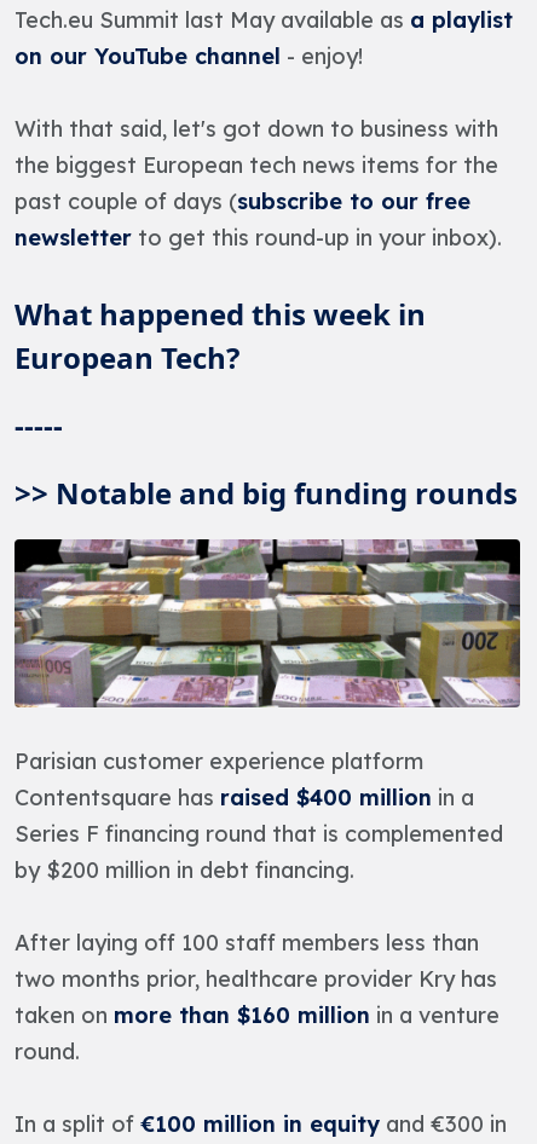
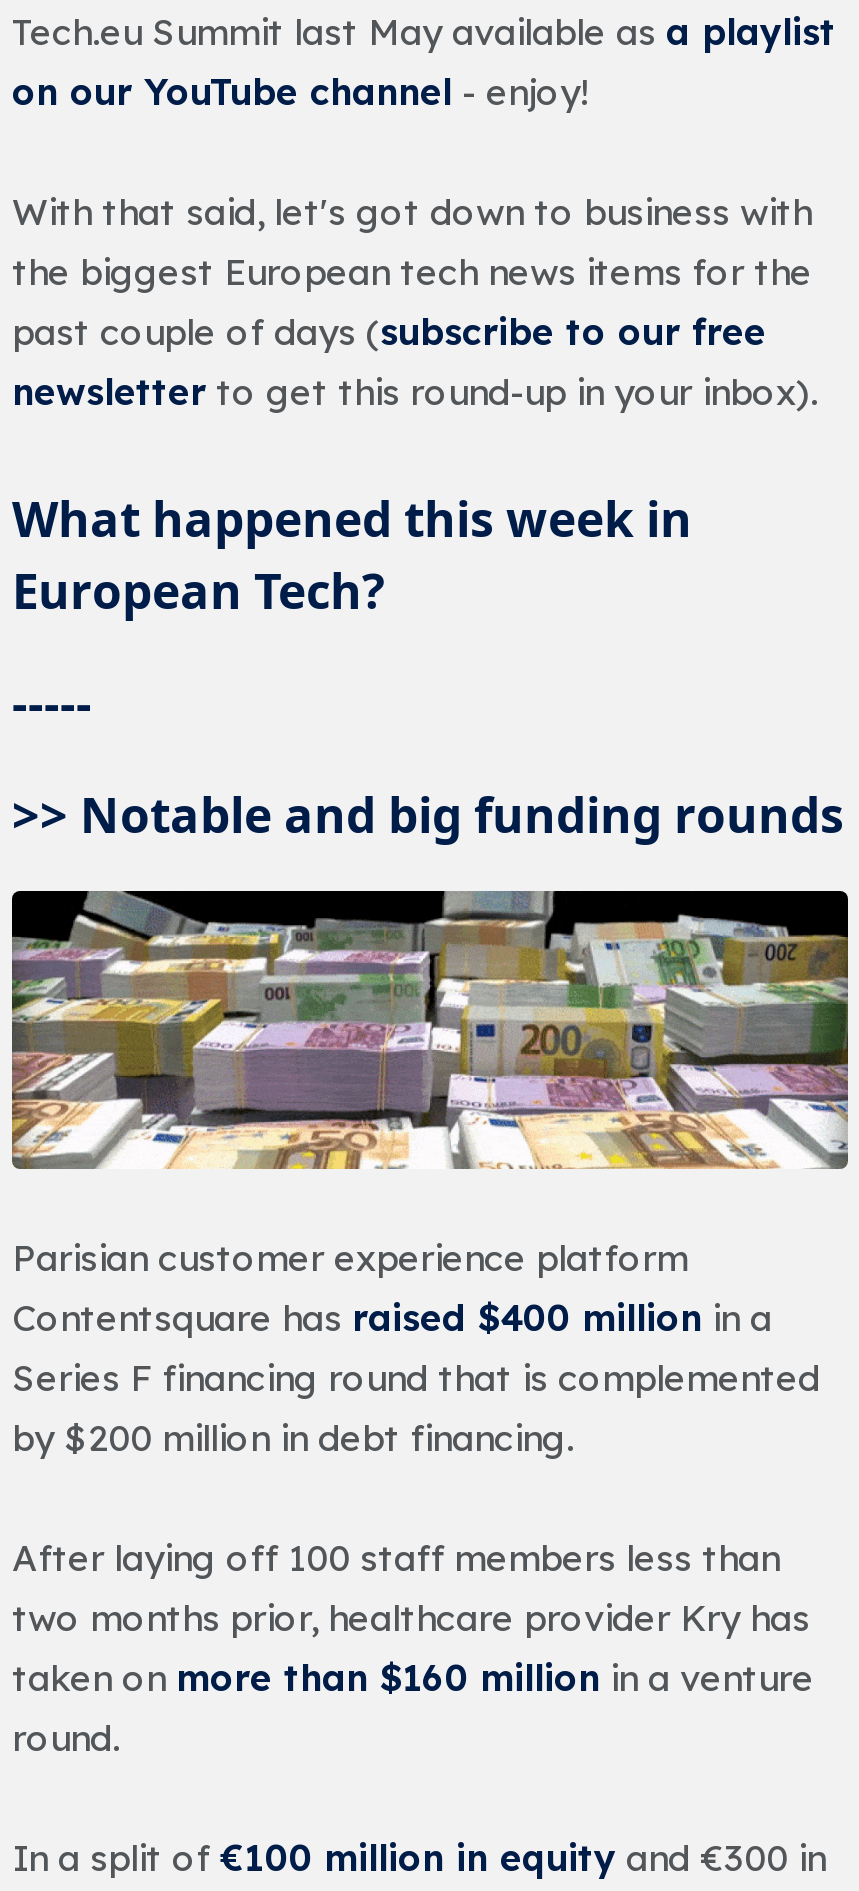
[15,538,520,709] [image] -> [12,889,848,1171] [image]

